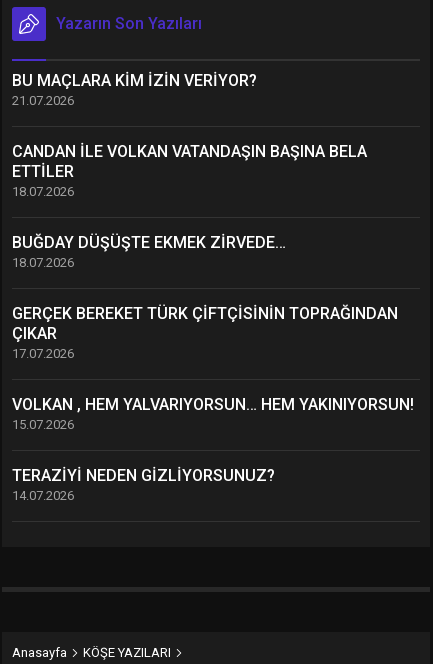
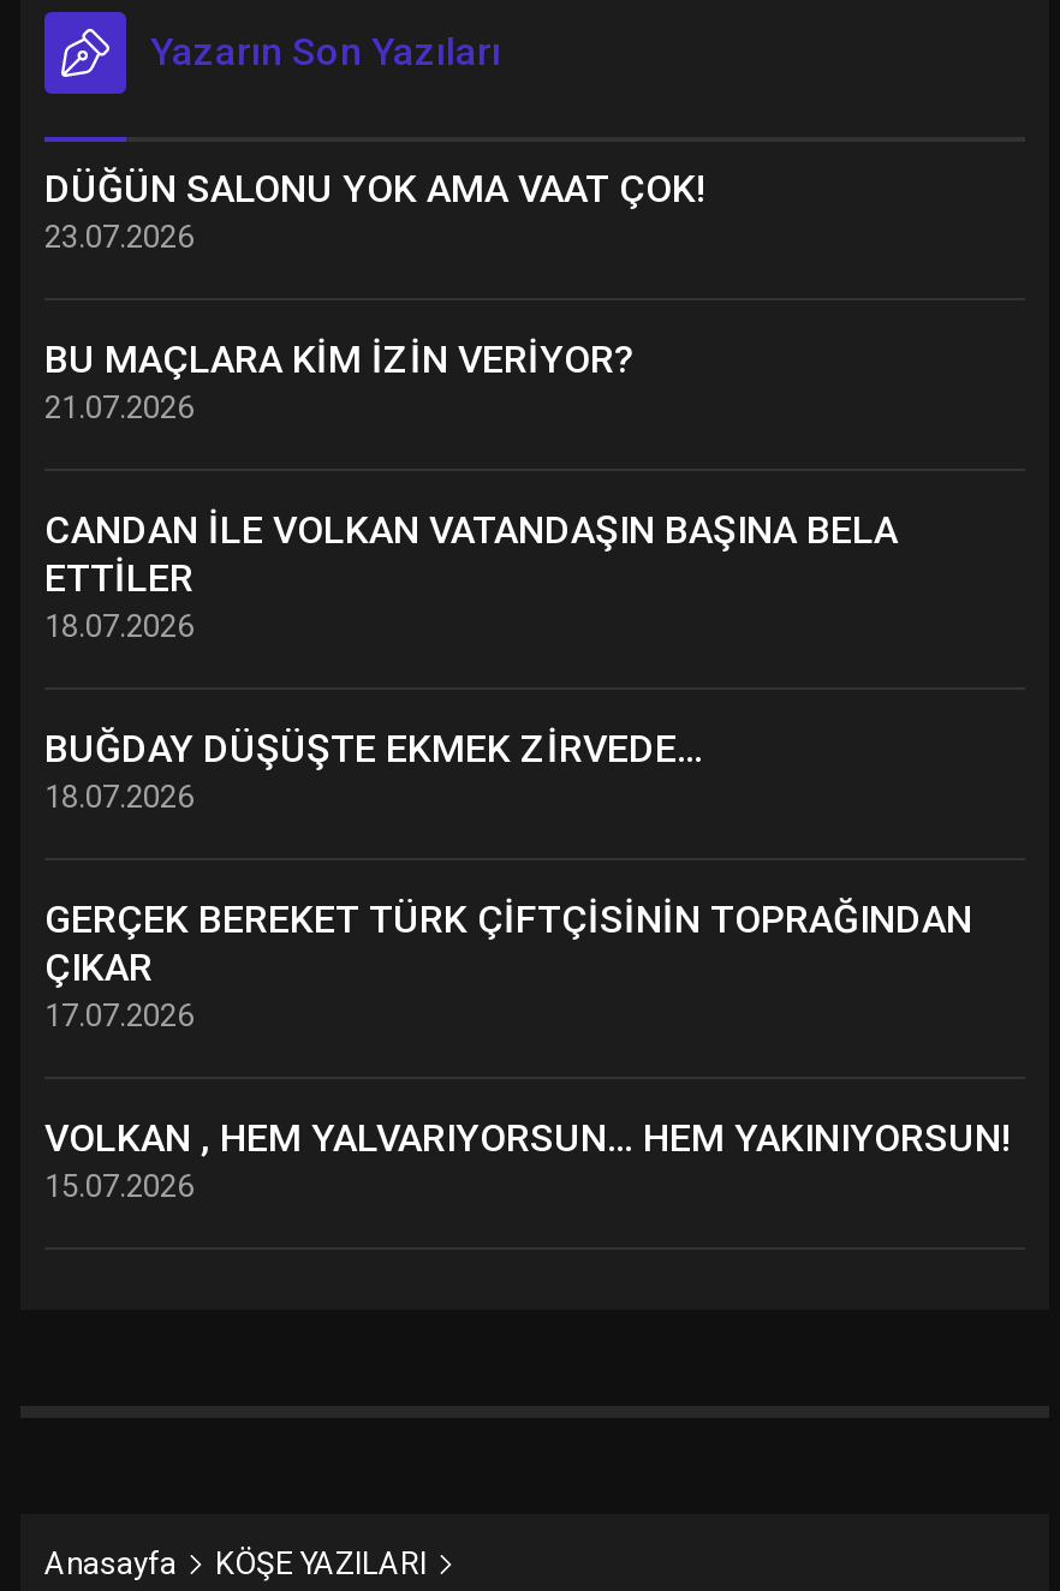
none -> [44,165,705,254] DÜĞÜN SALONU YOK AMA VAAT ÇOK! | 23.07.2026
moved [12,70,414,431] -> [44,335,1011,1203]: BU MAÇLARA KİM İZİN VERİYOR? | 21.07.2026 | CANDAN İLE VOLKAN VATANDAŞIN BAŞINA BELA | ... | VOLKAN , HEM YALVARIYORSUN… HEM YAKINIYORSUN! | 15.07.2026
[12,465,275,502] TERAZİYİ NEDEN GİZLİYORSUNUZ? | 14.07.2026 -> none

